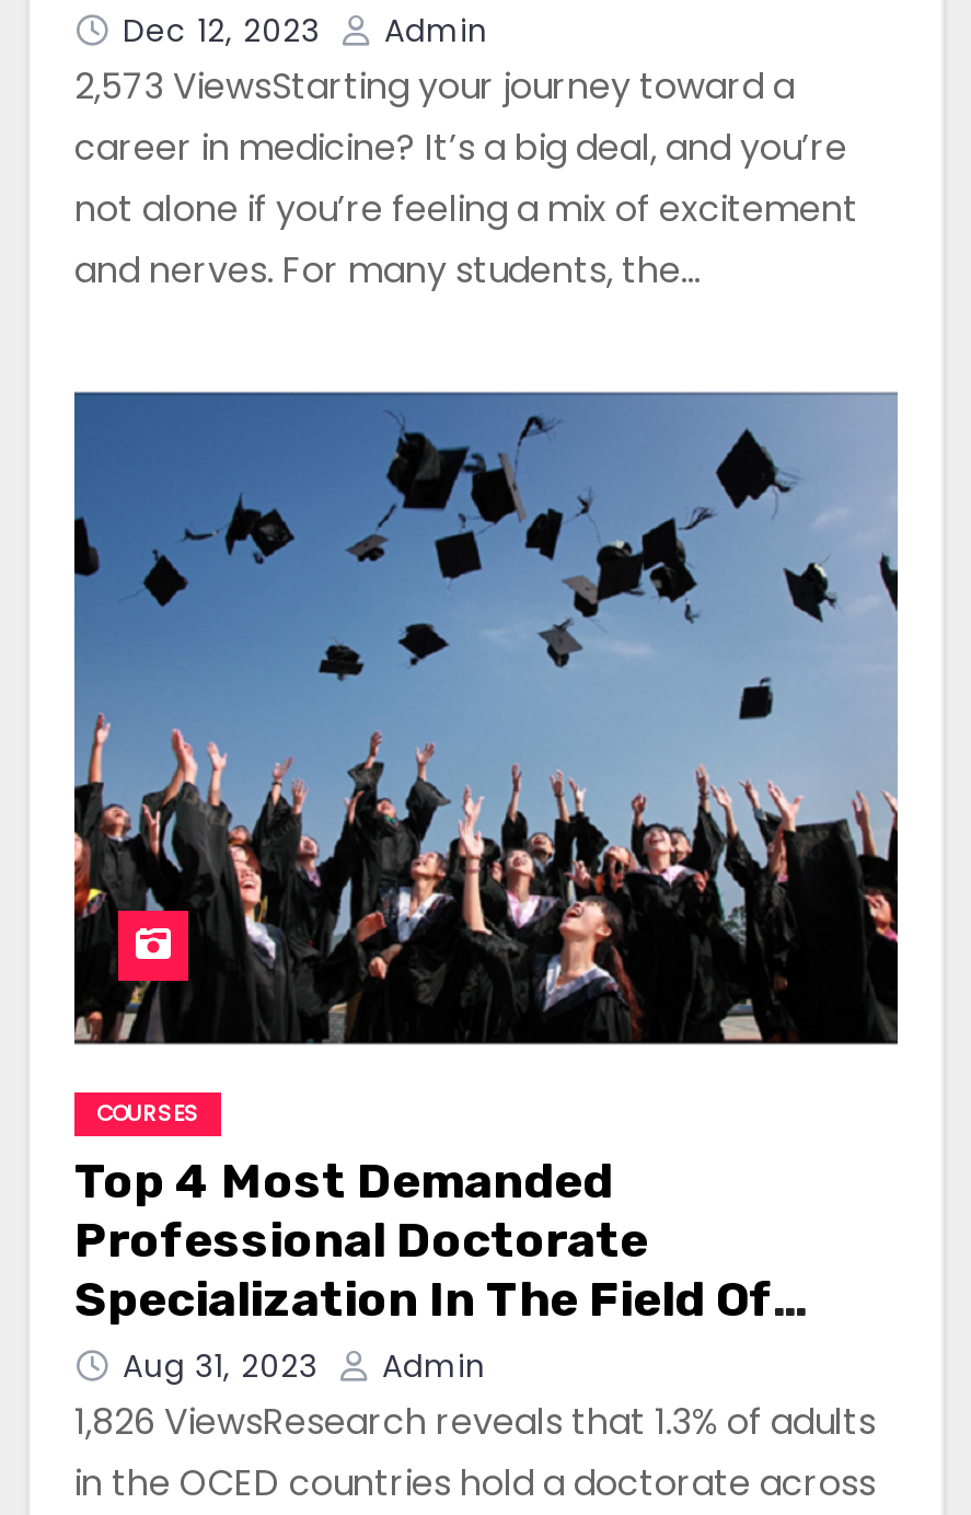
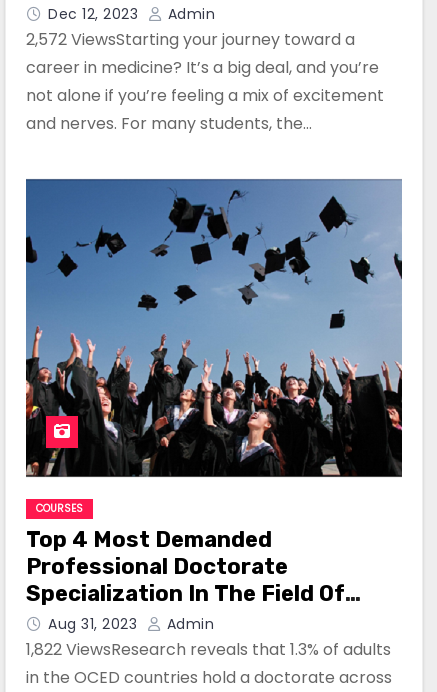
[74,61,795,112] 2,573 ViewsStarting your journey toward a -> [26,28,355,51] 2,572 ViewsStarting your journey toward a
[74,1397,876,1447] 1,826 ViewsResearch reveals that 1.3% of adults -> [26,638,391,661] 1,822 ViewsResearch reveals that 1.3% of adults

